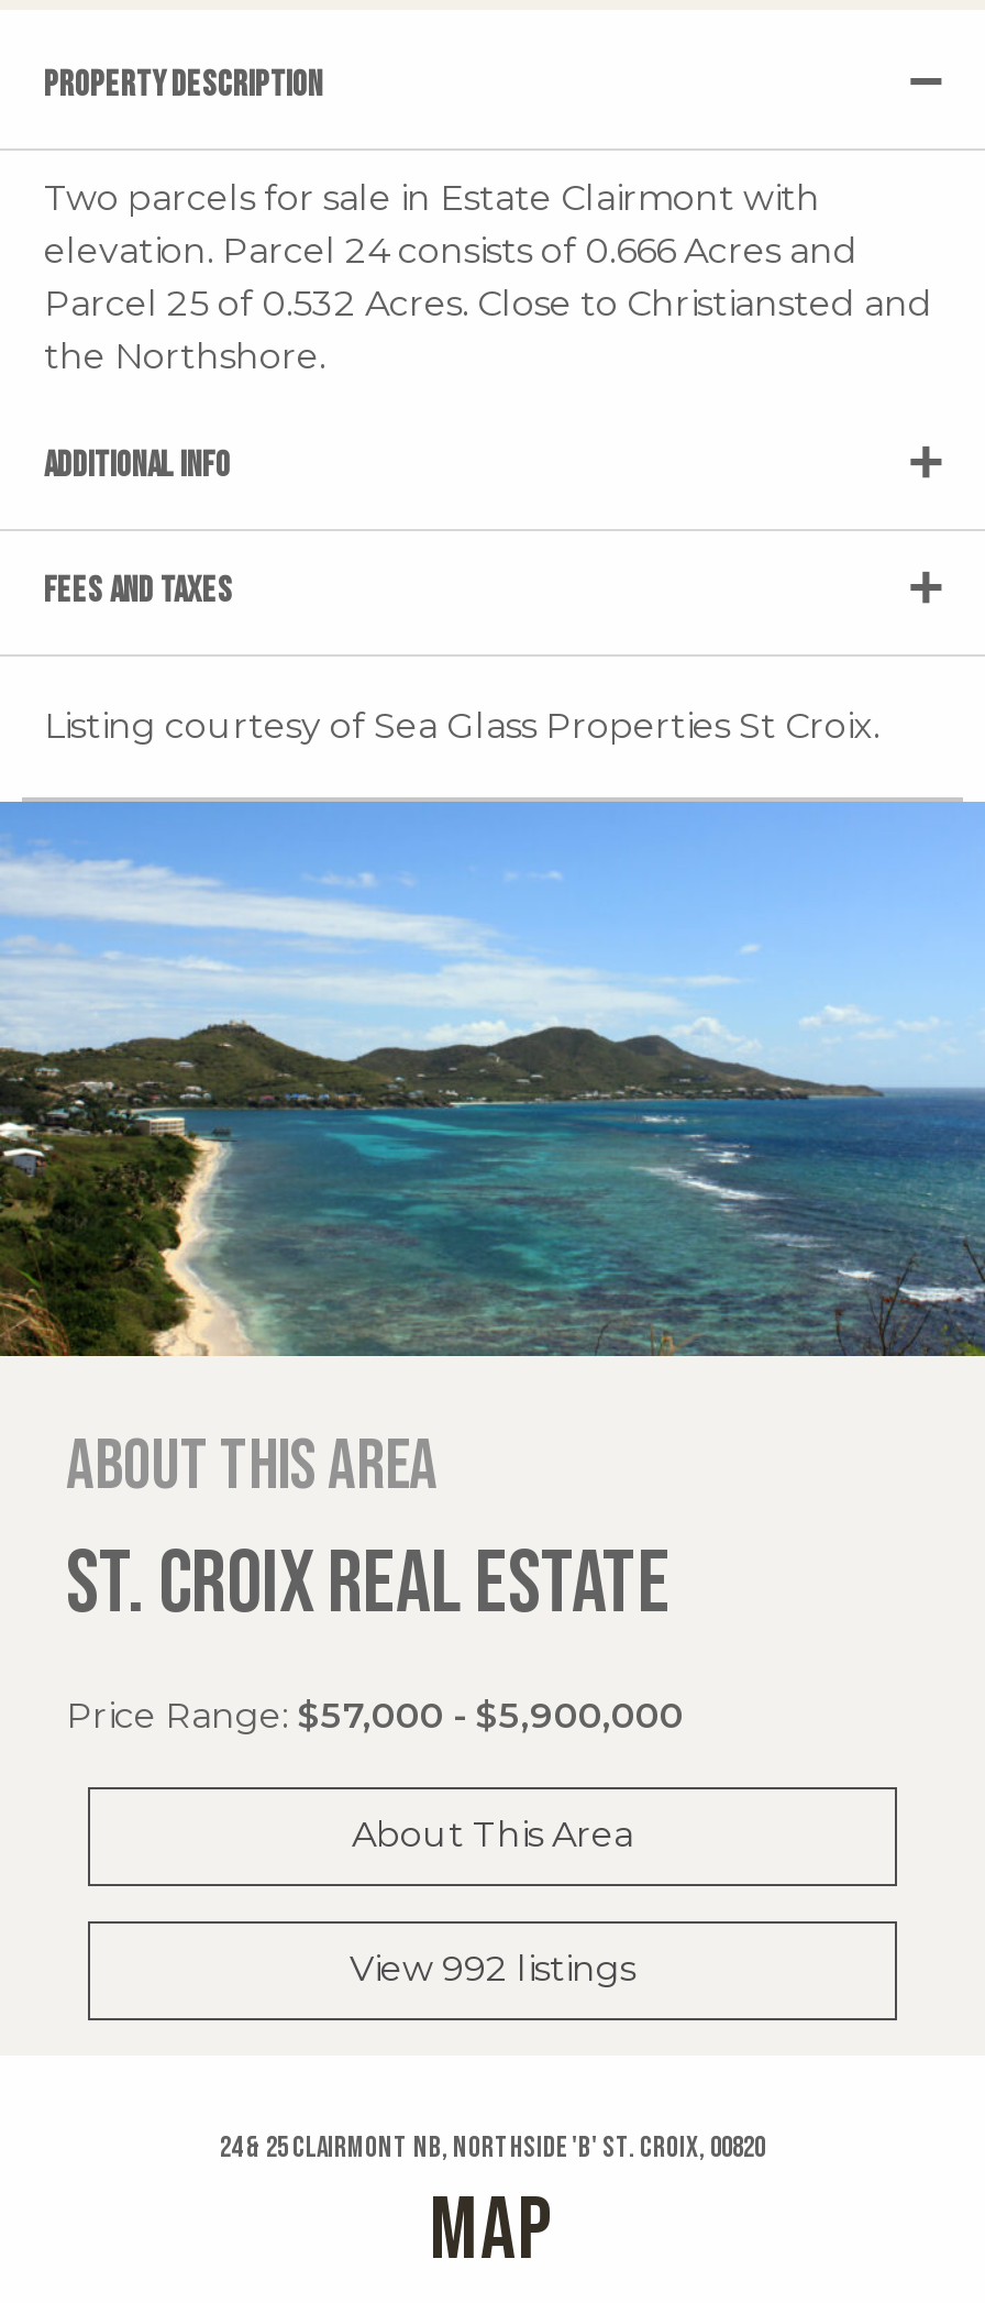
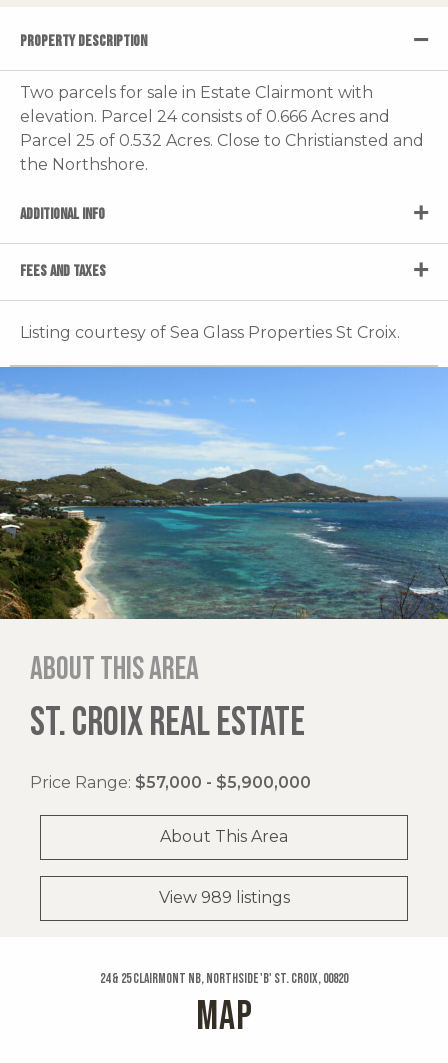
[350,1949,635,1991] View 992 listings -> [158,888,289,907] View 989 listings

